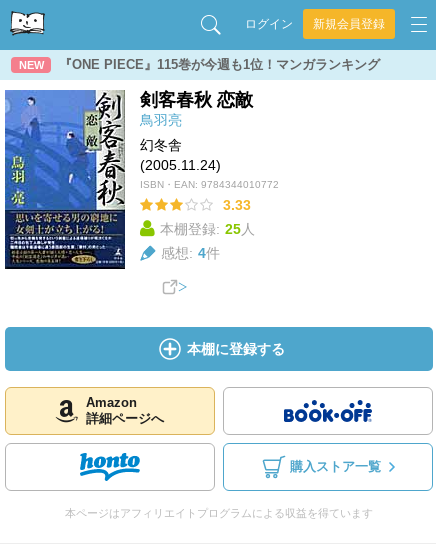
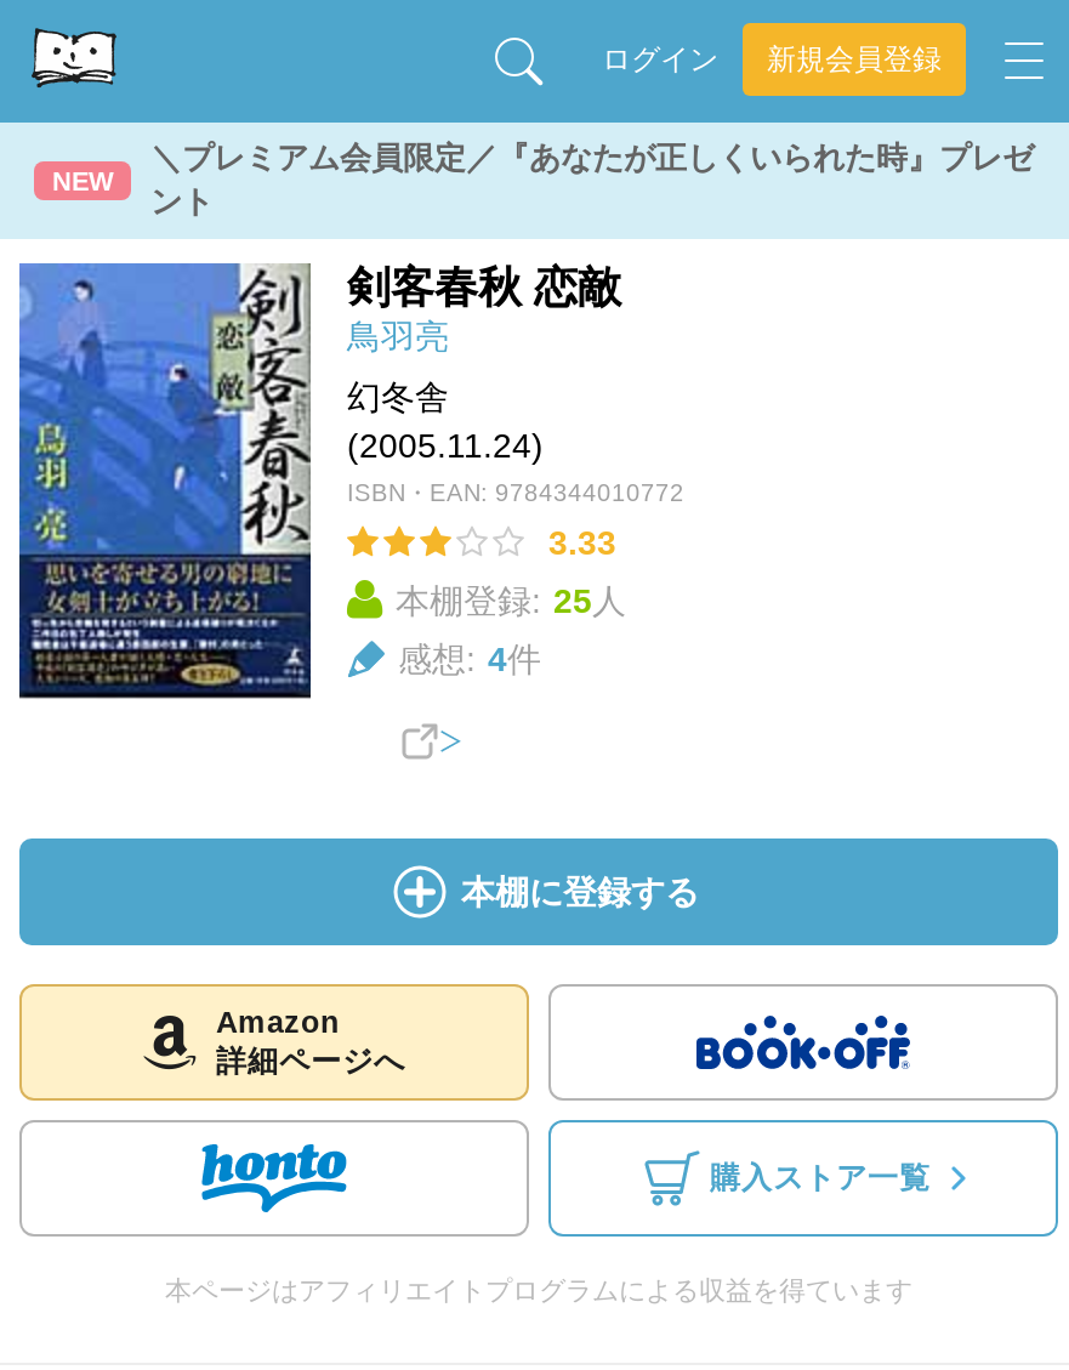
[59,57,380,72] 『ONE PIECE』115巻が今週も1位！マンガランキング -> [150,140,1034,220] ＼プレミアム会員限定／『あなたが正しくいられた時』プレゼ | ント

